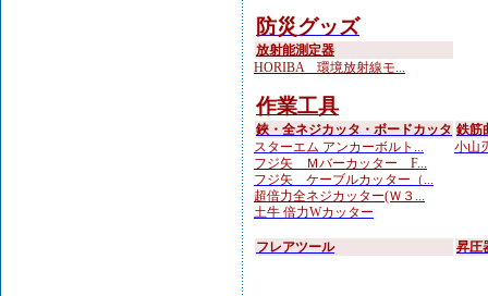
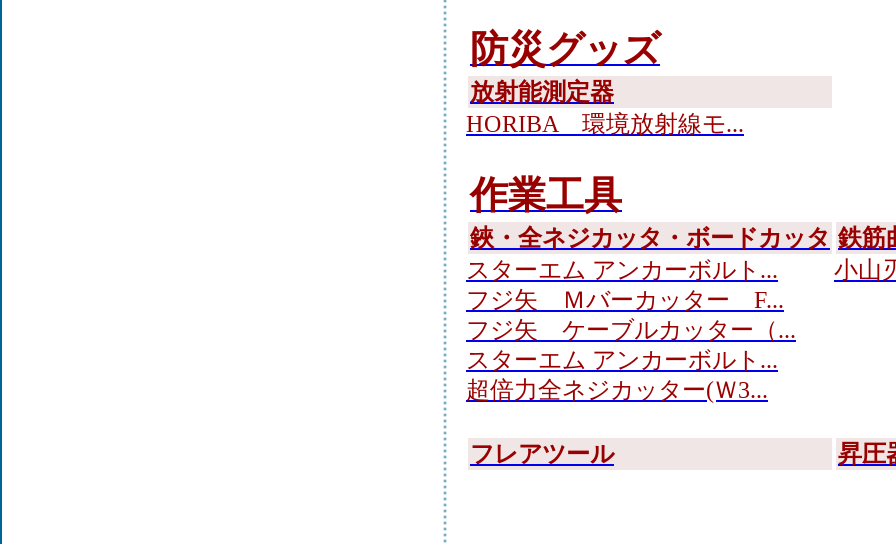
[254,188,425,220] 超倍力全ネジカッター(Ｗ３... | 土牛 倍力Wカッター -> [466,346,778,404] スターエム アンカーボルト... | 超倍力全ネジカッター(Ｗ3...

